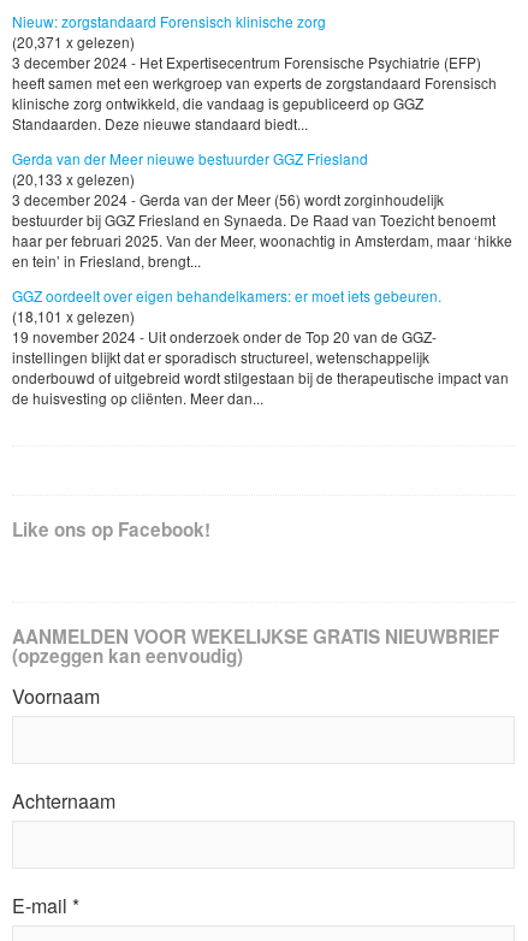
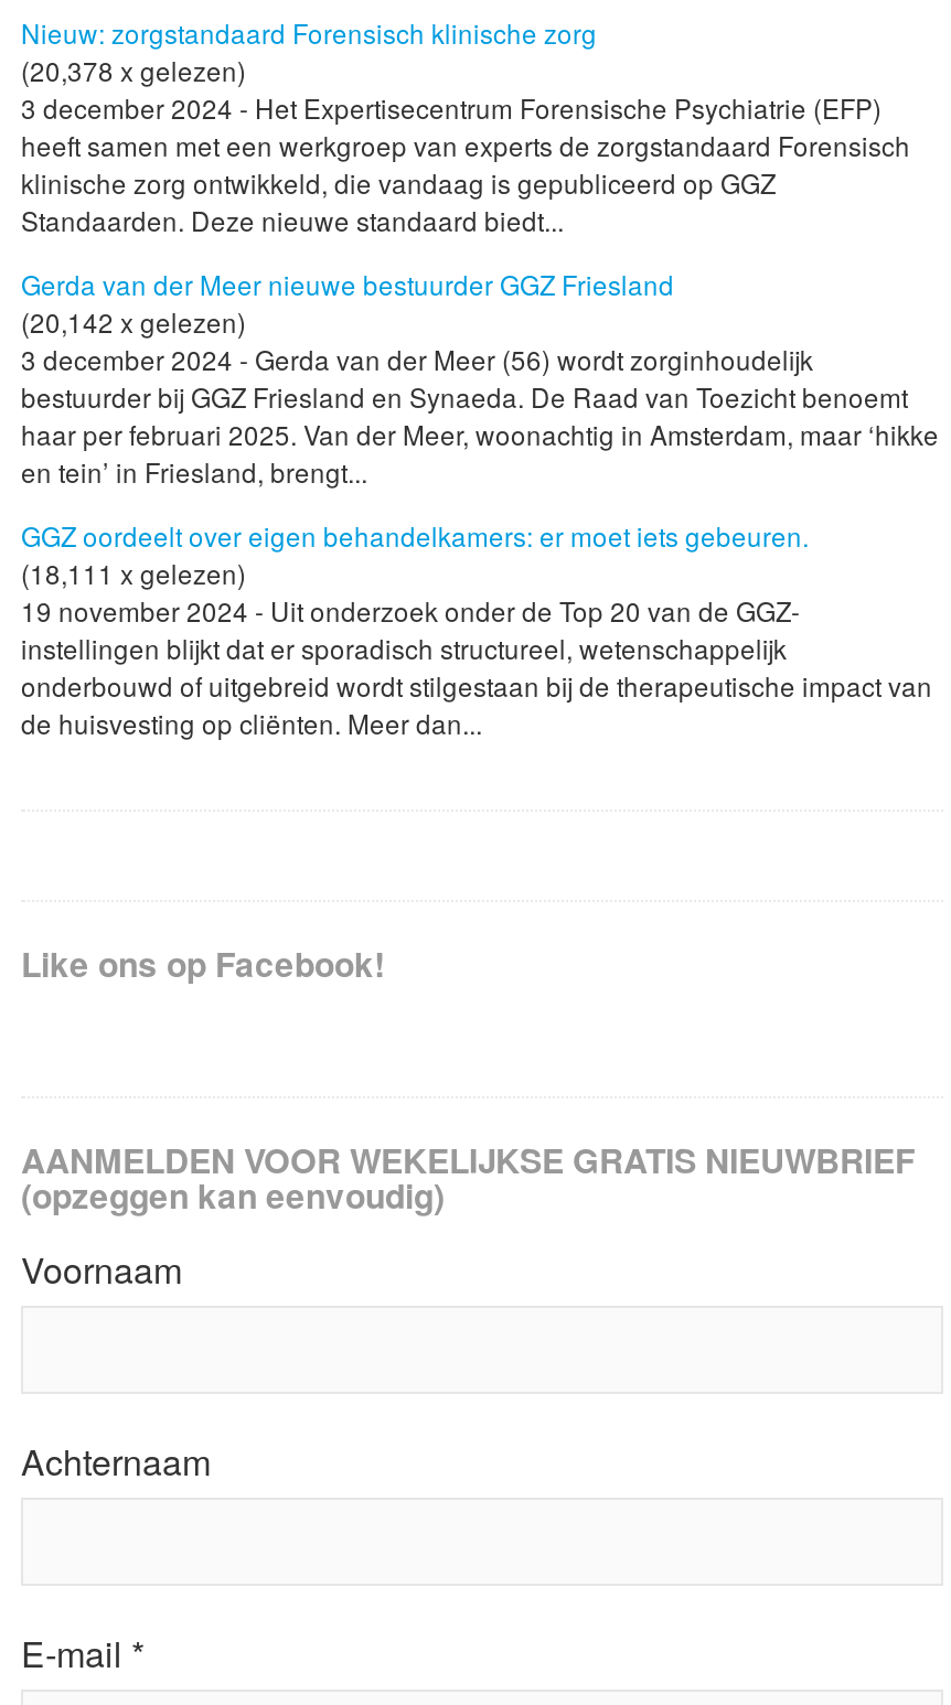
[12,31,135,51] (20,371 x gelezen) -> [21,50,246,88] (20,378 x gelezen)
[12,168,135,188] (20,133 x gelezen) -> [21,301,246,339] (20,142 x gelezen)
[12,305,135,325] (18,101 x gelezen) -> [21,553,246,590] (18,111 x gelezen)

